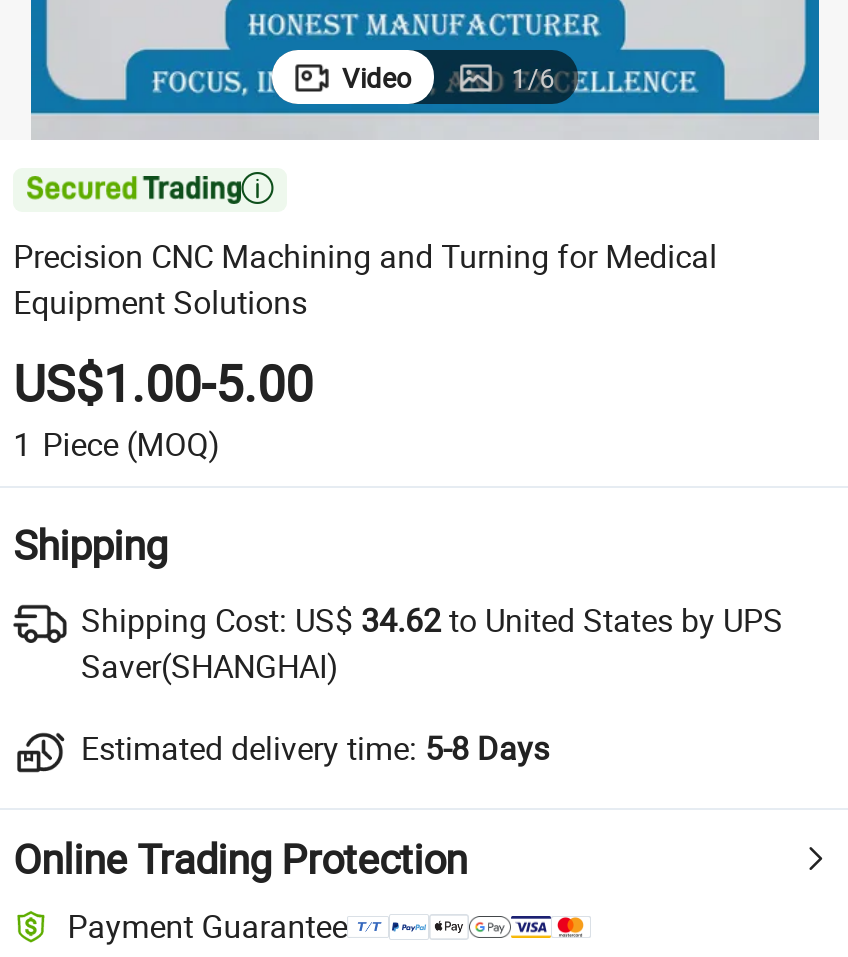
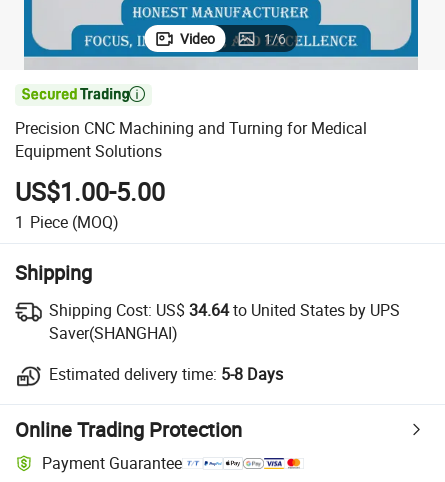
[81,598,783,642] Shipping Cost: US$34.62 to United States by UPS -> [49,299,400,321] Shipping Cost: US$34.64 to United States by UPS

